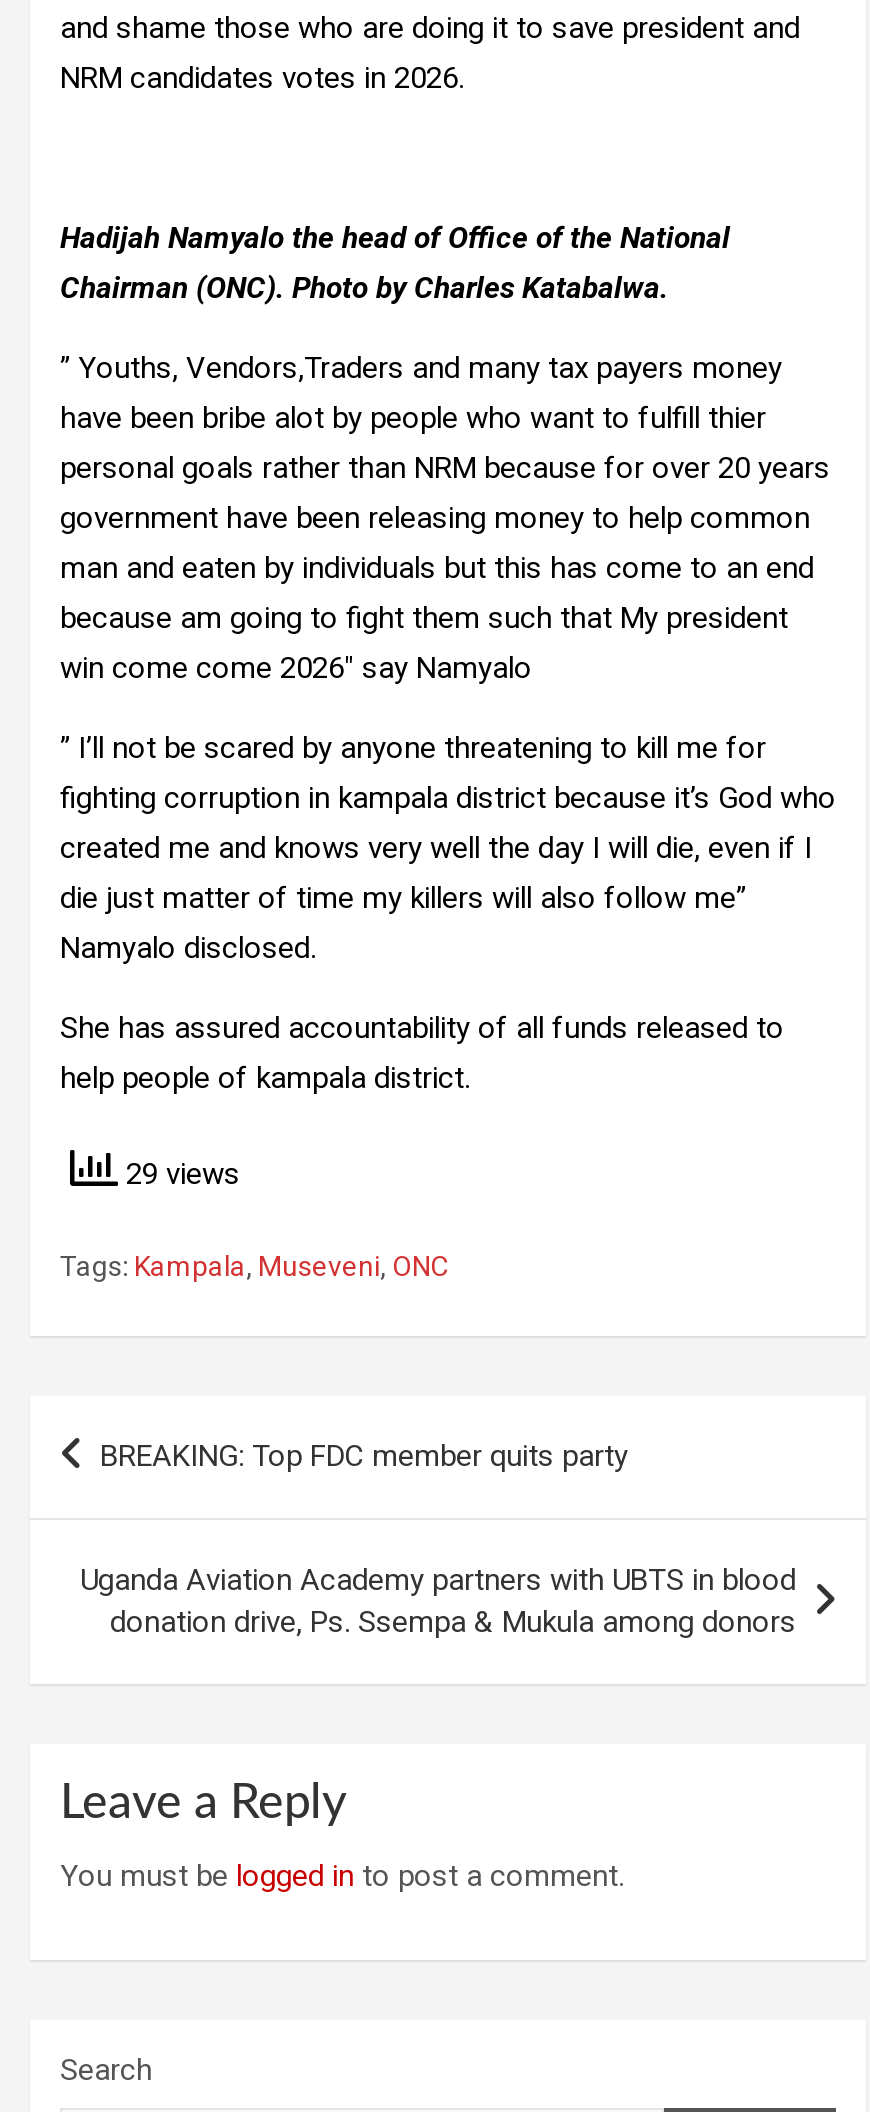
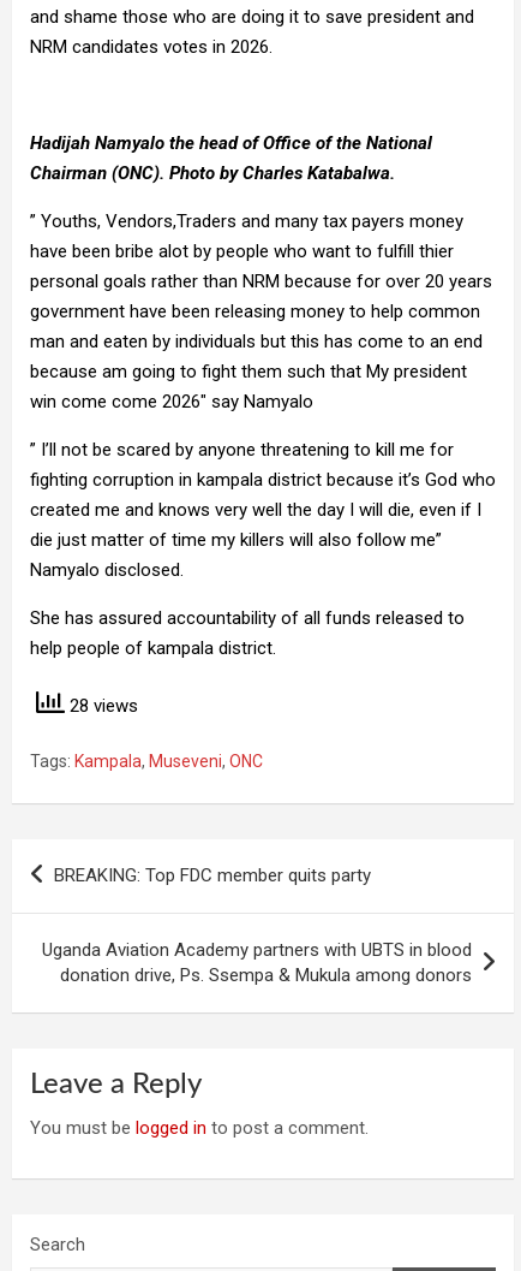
[118,1156,240,1192] 29 views -> [65,695,138,716] 28 views

